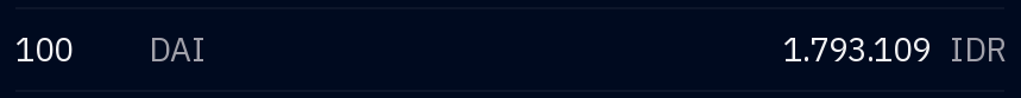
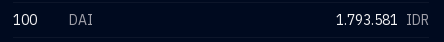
[783,29,1004,71] 1.793.109 IDR -> [336,11,429,29] 1.793.581 IDR

